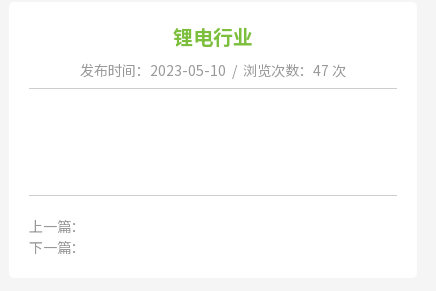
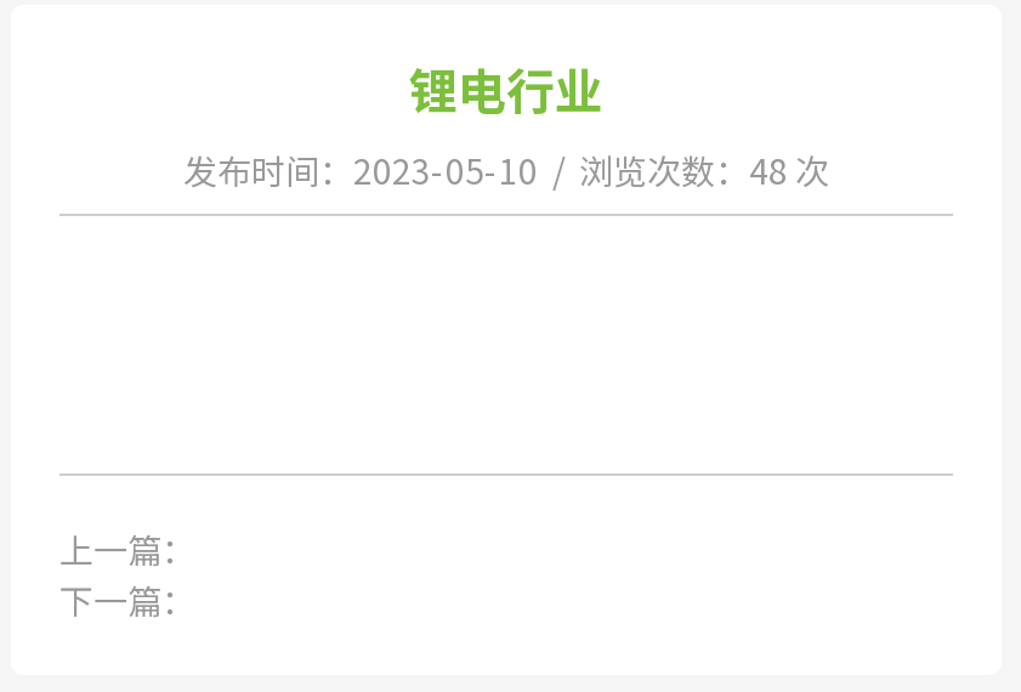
[80,60,346,80] 发布时间：2023-05-10 / 浏览次数：47 次 -> [183,146,829,194] 发布时间：2023-05-10 / 浏览次数：48 次

